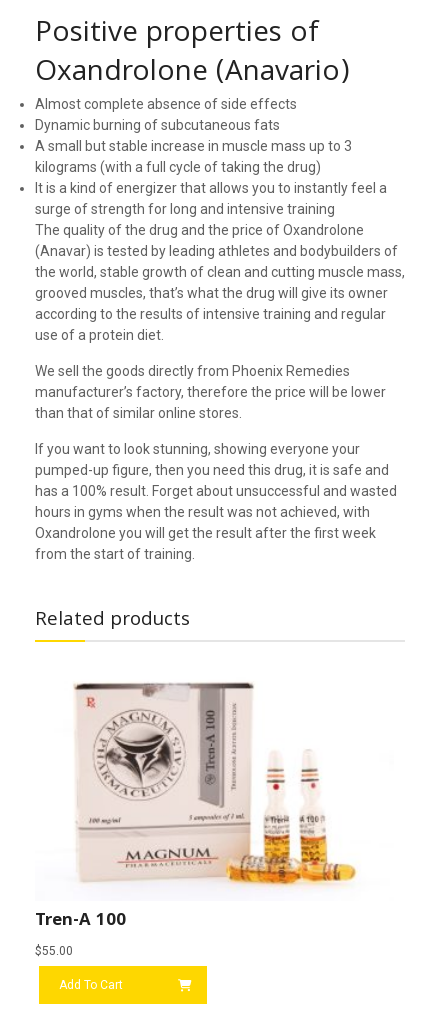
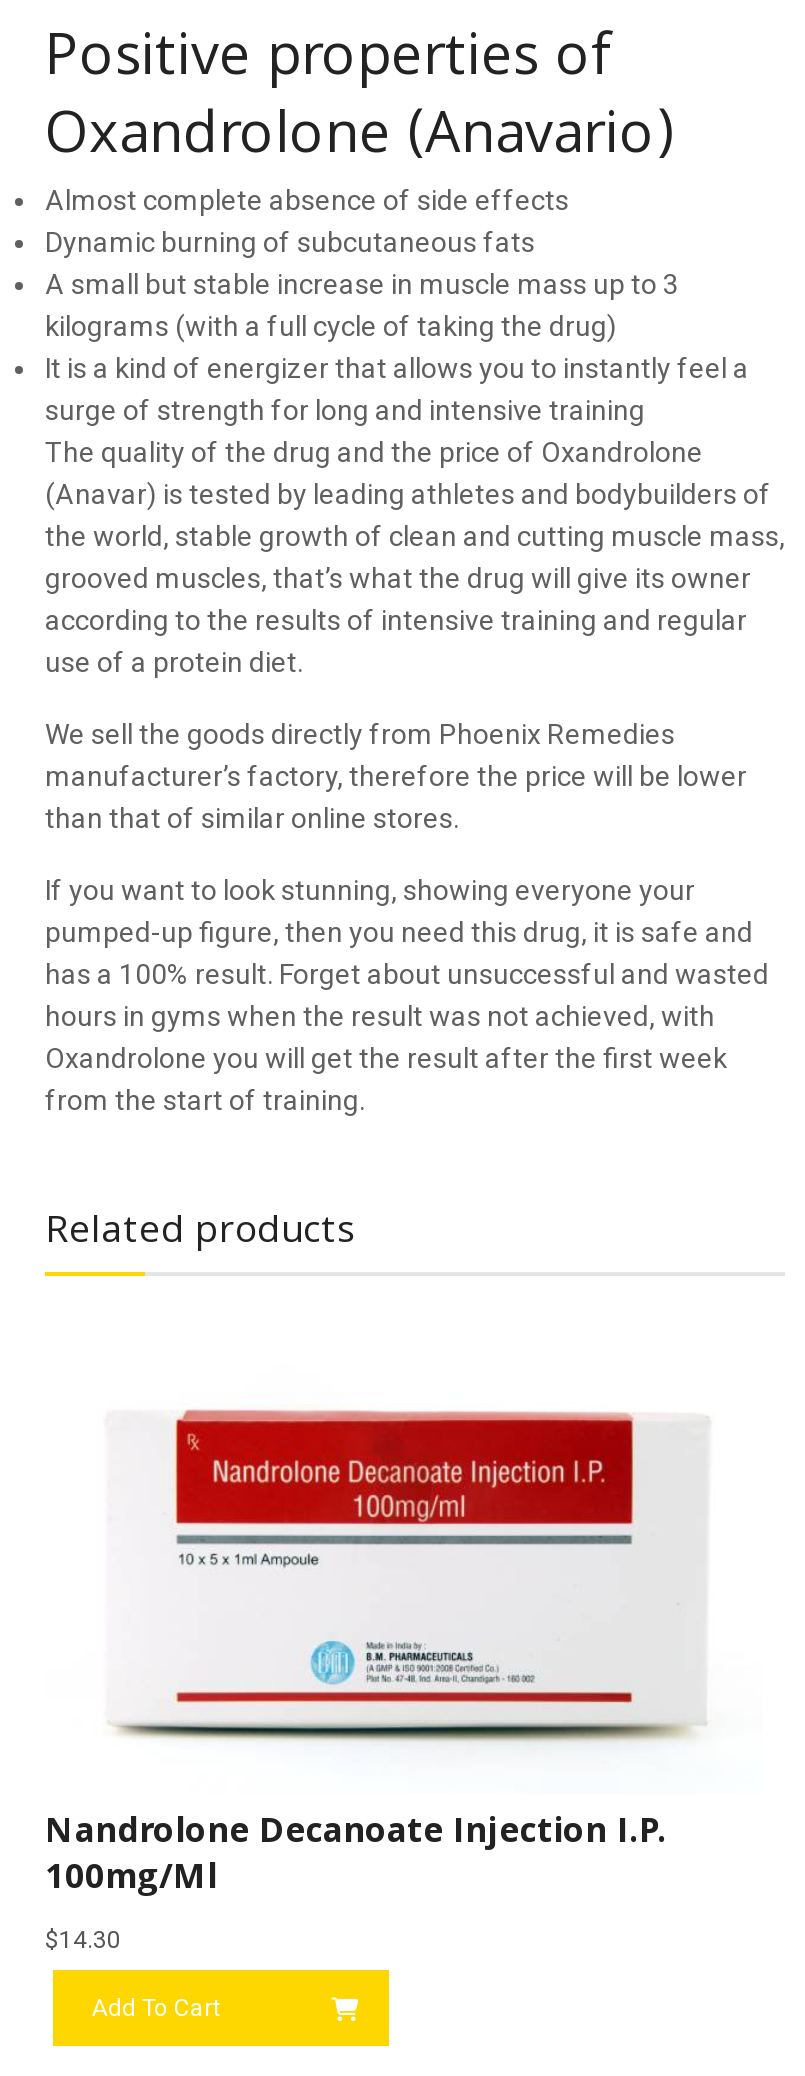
[35,682,363,958] [image] | Tren-A 100 | $55.00 -> [45,1404,701,1954] [image] | Nandrolone Decanoate Injection I.P. | 100mg/ml | $14.30

